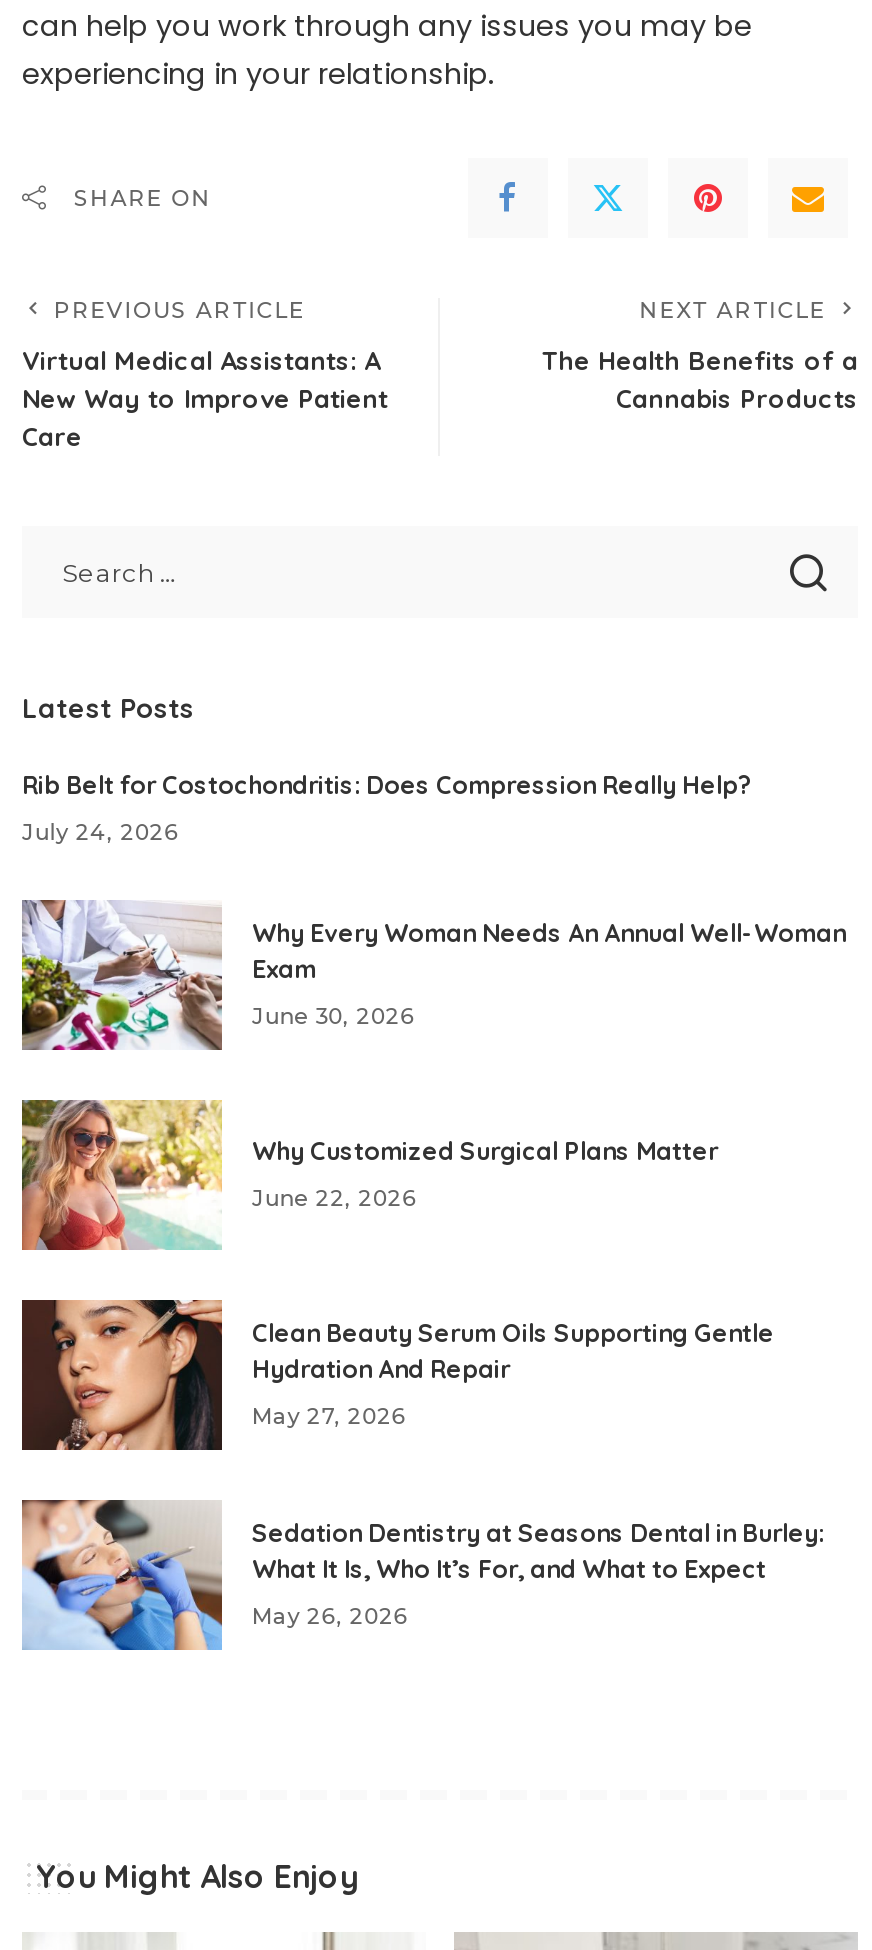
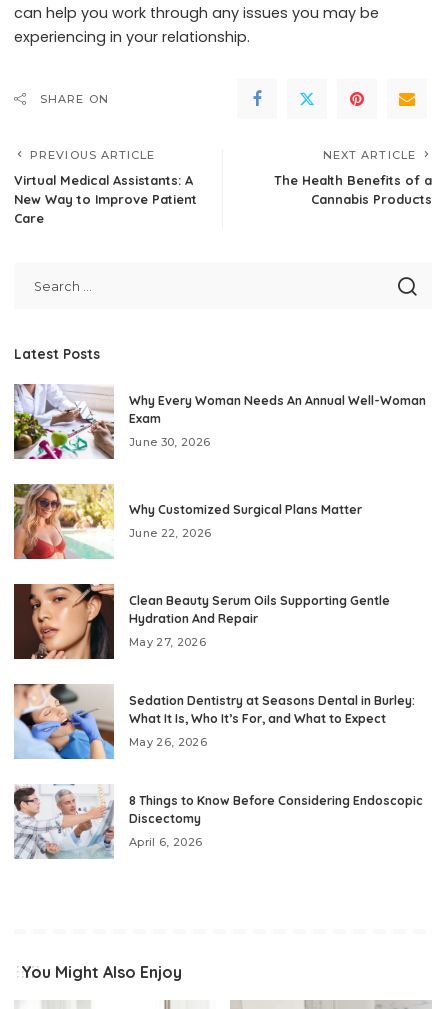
[22,770,752,846] Rib Belt for Costochondritis: Does Compression Really Help? | July 24, 2026 -> none
moved [18,896,846,1630] -> [12,382,426,749]: [image] | Why Every Woman Needs An Annual Well-Woman | Exam | ... | What It Is, Who It’s For, and What to Expect | May 26, 2026
none -> [13,784,423,860] [image] | 8 Things to Know Before Considering Endoscopic | Discectomy | April 6, 2026

